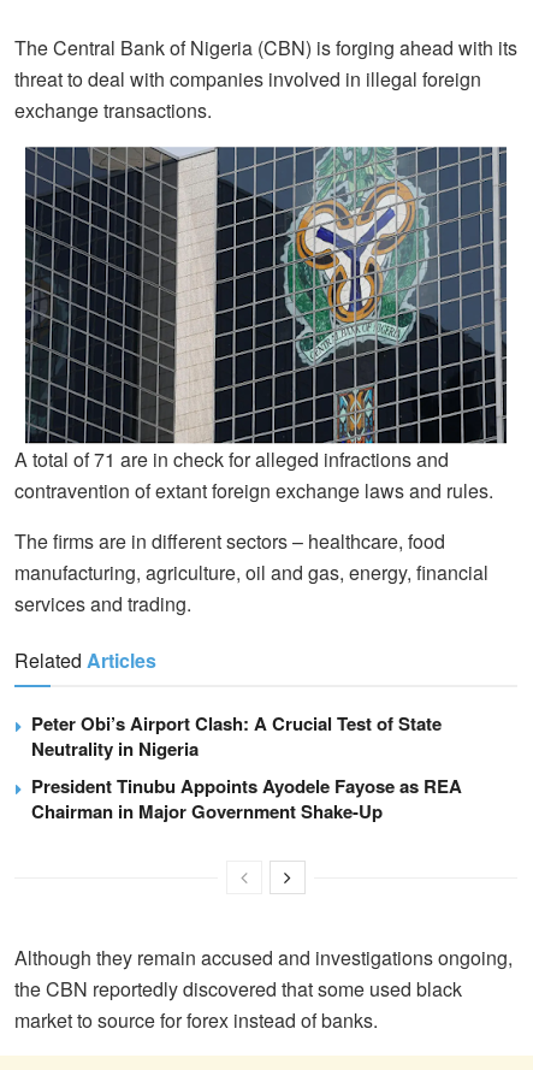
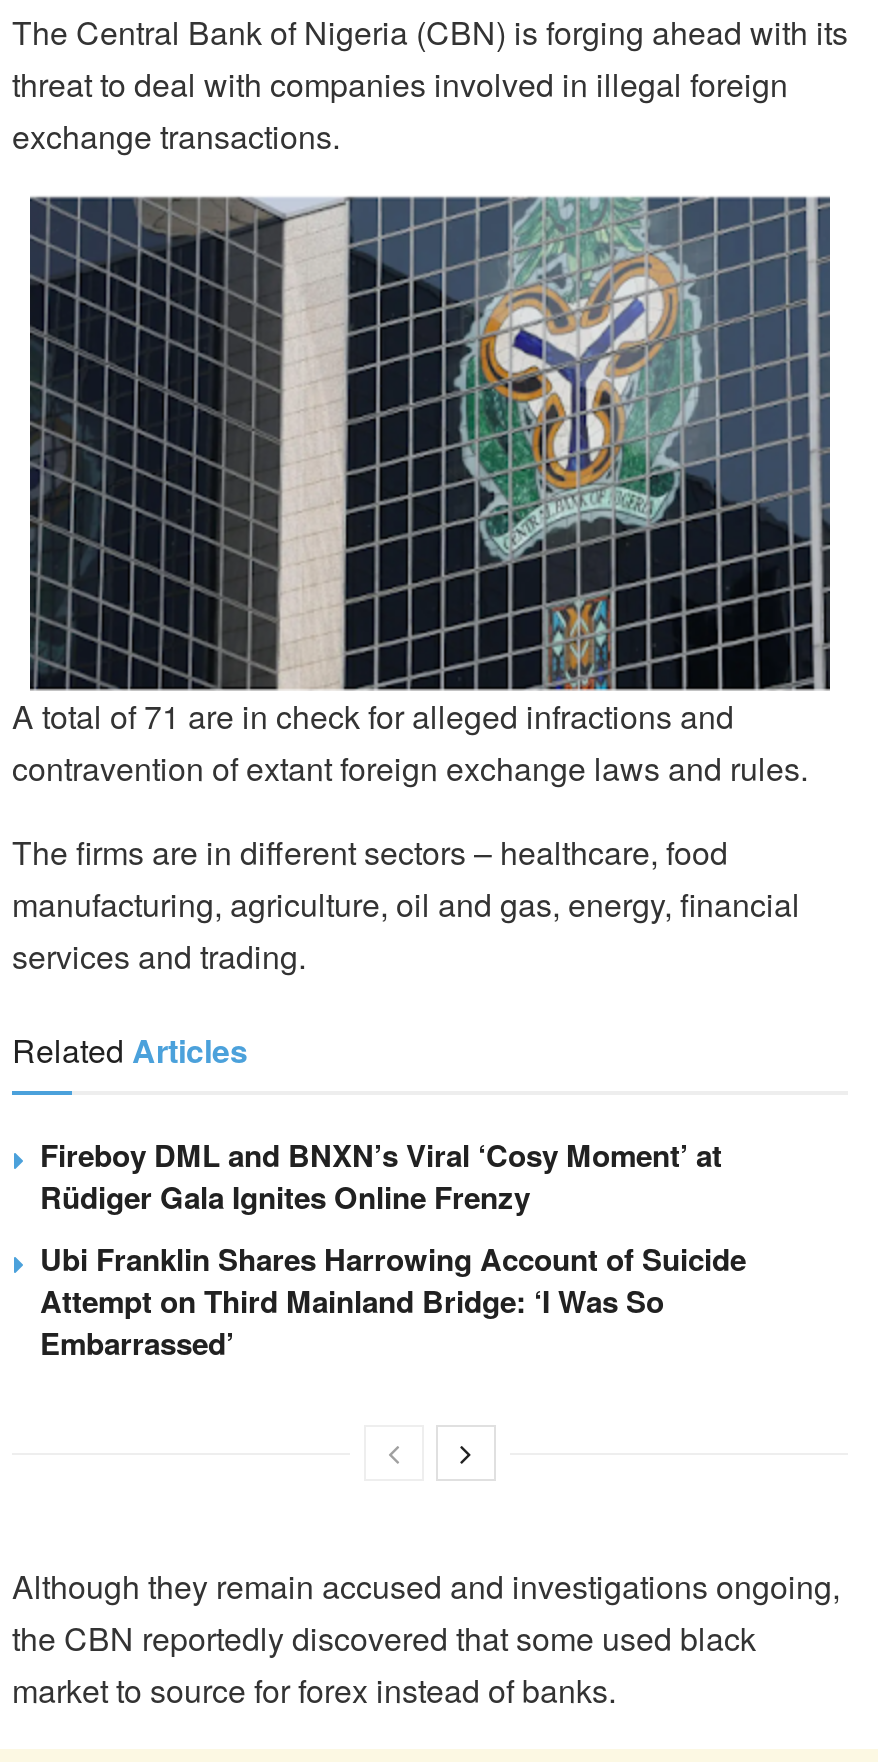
[31,710,462,824] Peter Obi’s Airport Clash: A Crucial Test of State | Neutrality in Nigeria | President Tinubu Appoints Ayodele Fayose as REA | Chairman in Major Government Shake-Up -> [40,1133,746,1365] Fireboy DML and BNXN’s Viral ‘Cosy Moment’ at | Rüdiger Gala Ignites Online Frenzy | Ubi Franklin Shares Harrowing Account of Suicide | Attempt on Third Mainland Bridge: ‘I Was So | Embarrassed’

